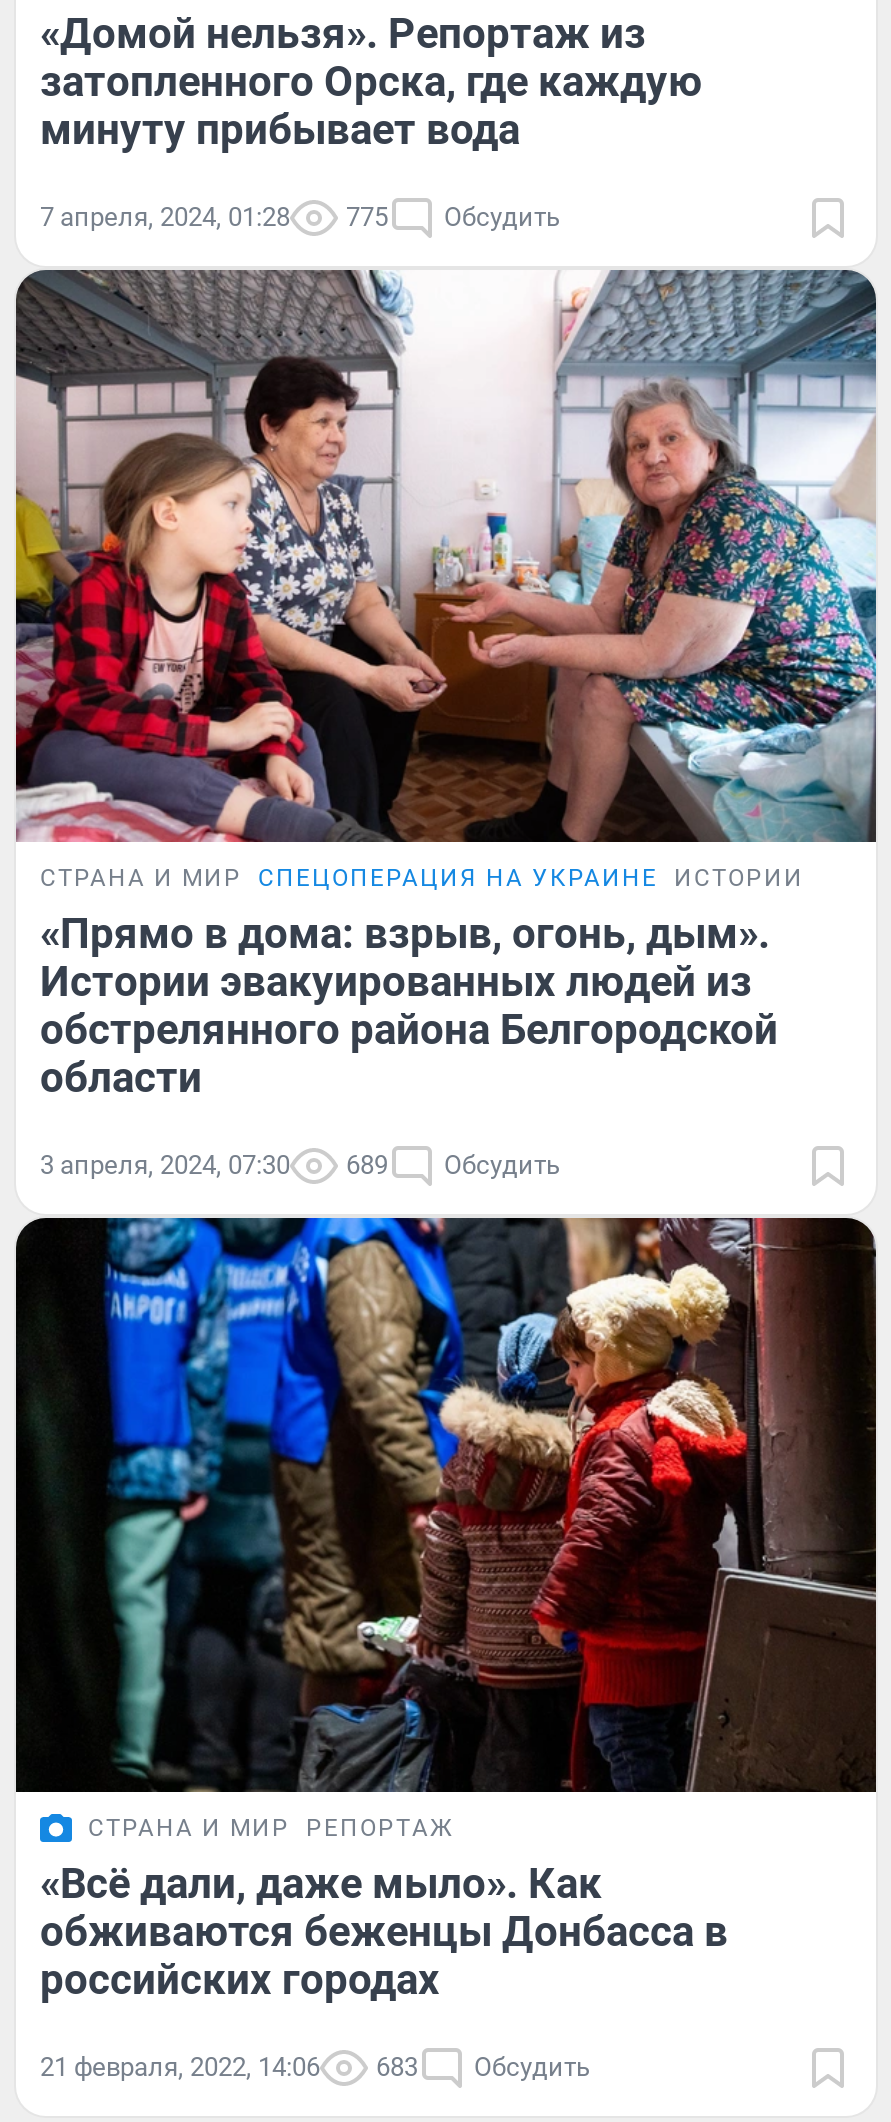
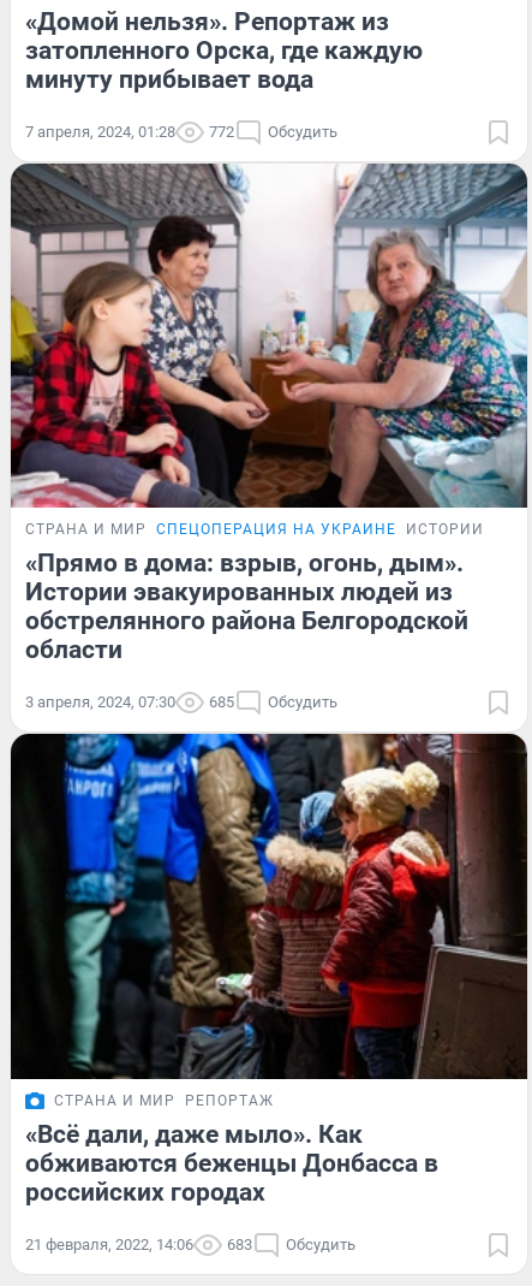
[40,201,560,231] 7 апреля, 2024, 01:28 775 Обсудить -> [25,122,337,140] 7 апреля, 2024, 01:28 772 Обсудить
[346,1151,388,1181] 689 -> [209,693,234,711] 685

